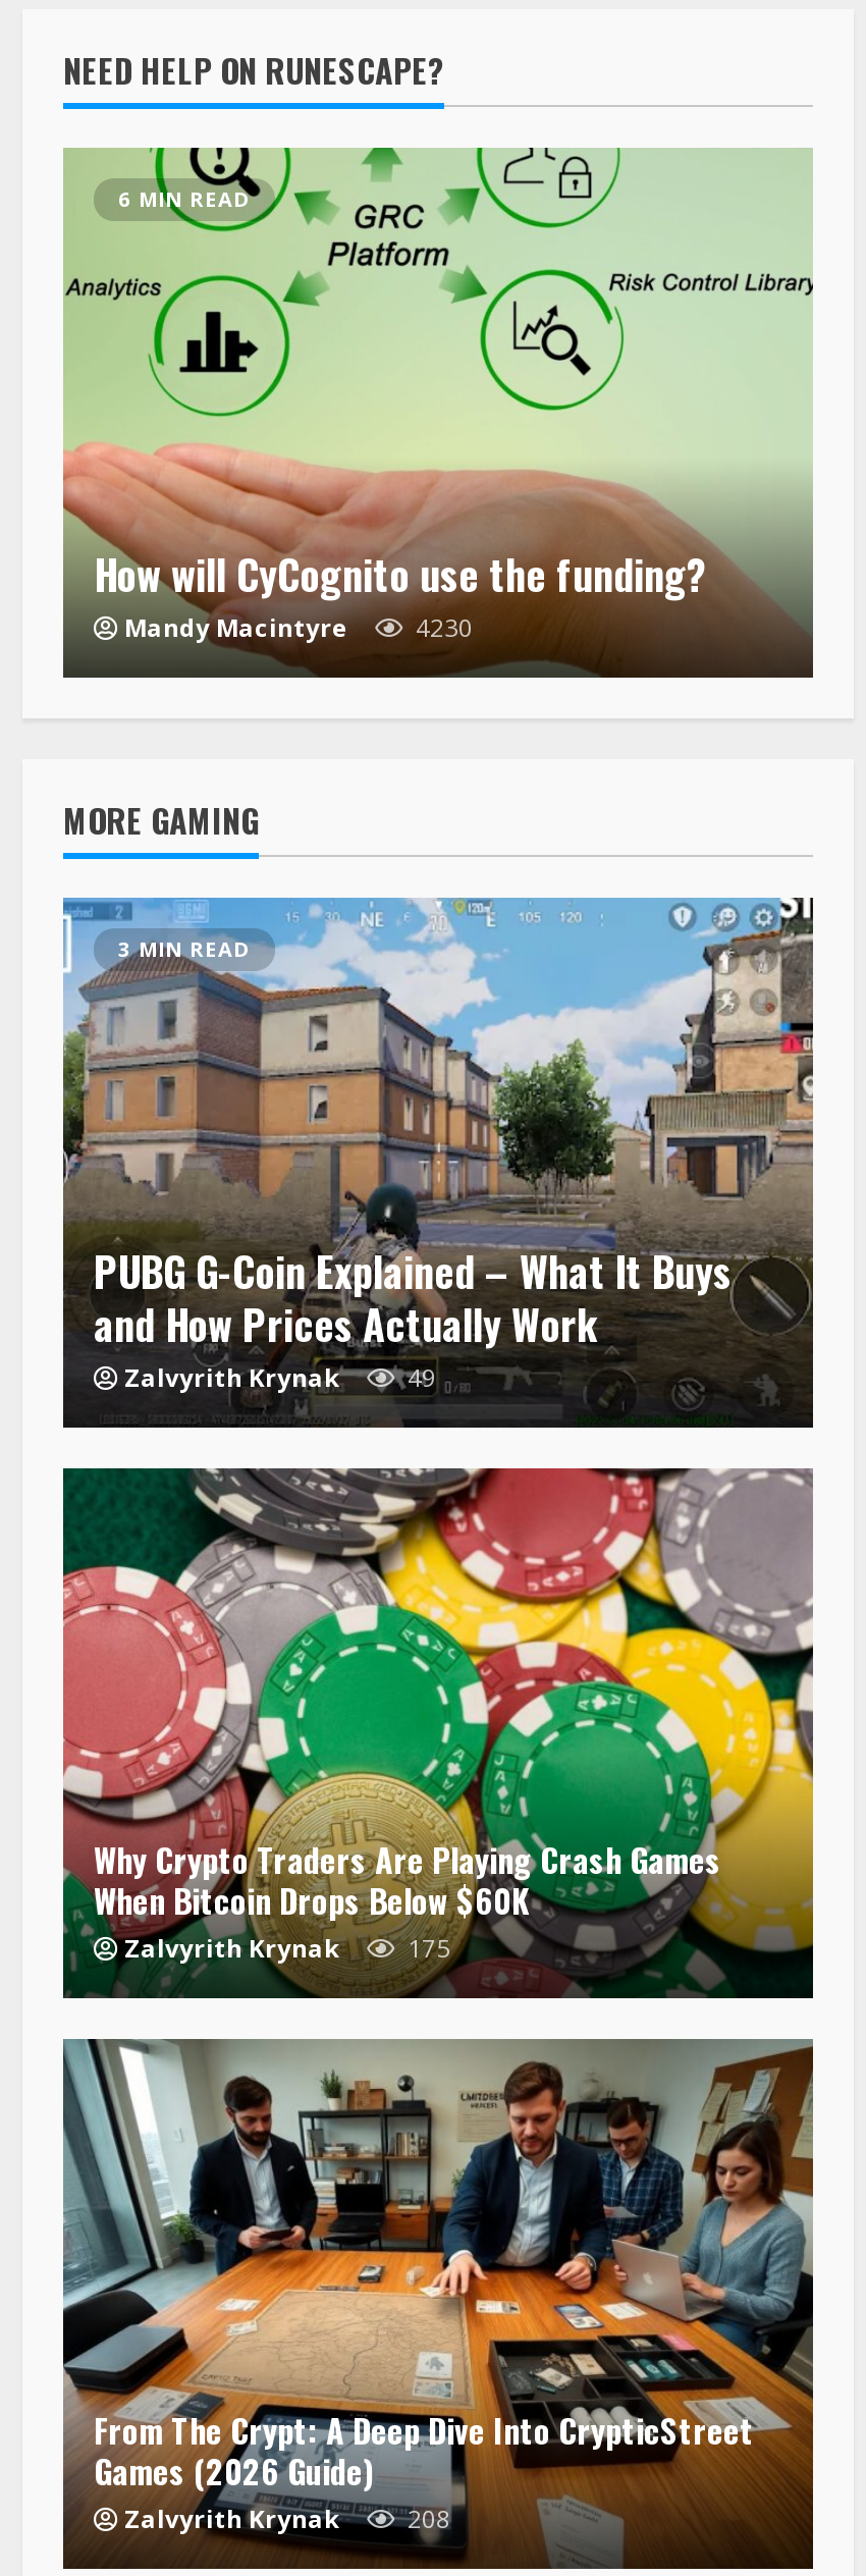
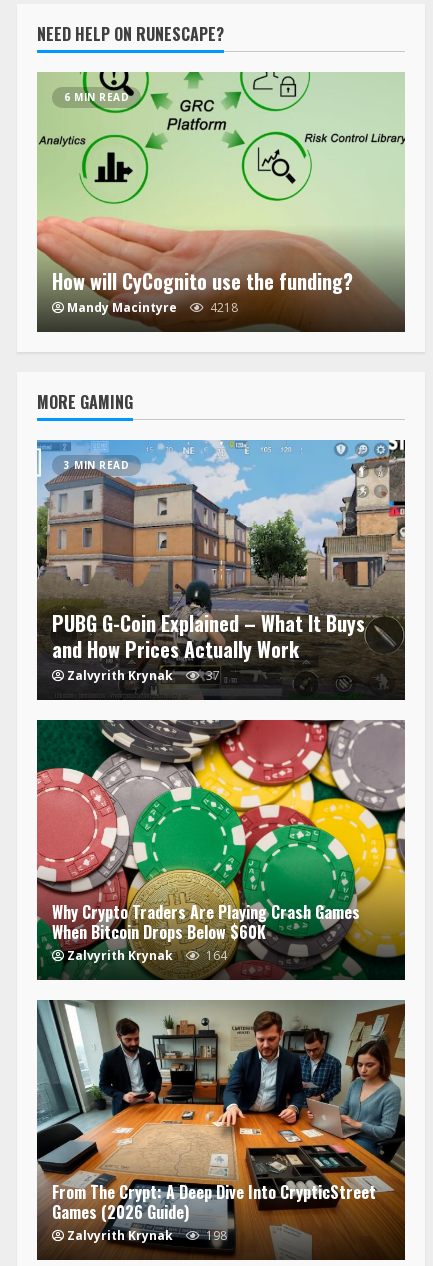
[124,610,473,644] Mandy Macintyre 4230 -> [67,299,238,316] Mandy Macintyre 4218
[124,1360,436,1394] Zalvyrith Krynak 49 -> [67,667,220,684] Zalvyrith Krynak 37
[124,1930,450,1965] Zalvyrith Krynak 175 -> [67,947,227,964] Zalvyrith Krynak 164
[124,2501,450,2536] Zalvyrith Krynak 208 -> [67,1227,227,1244] Zalvyrith Krynak 198

